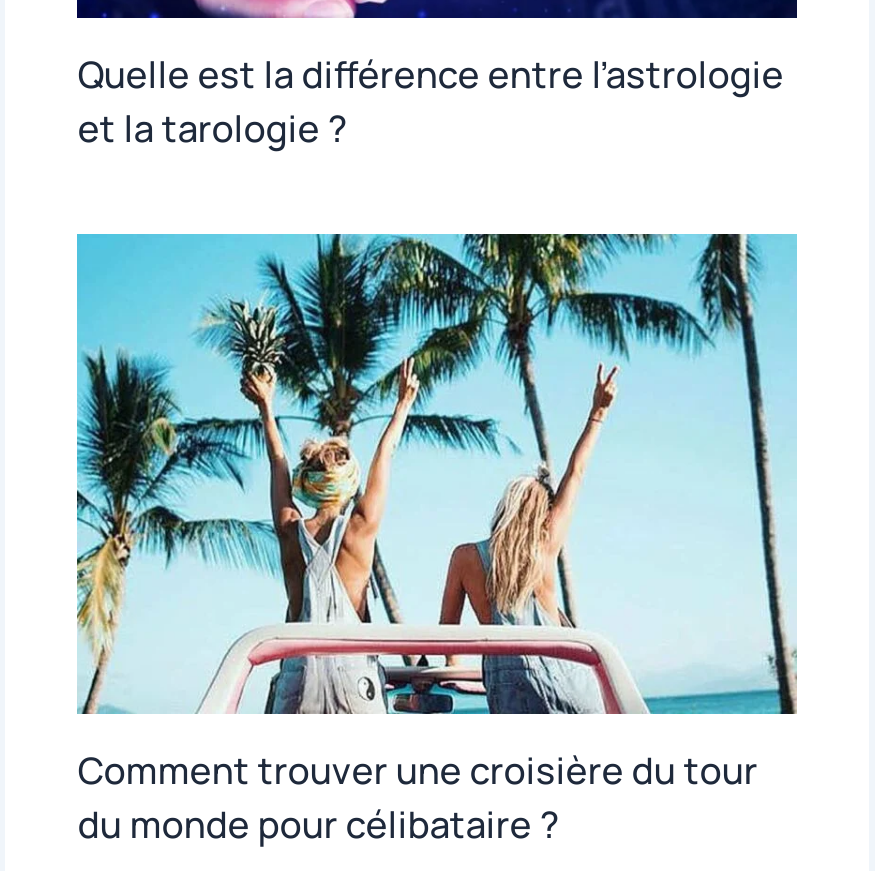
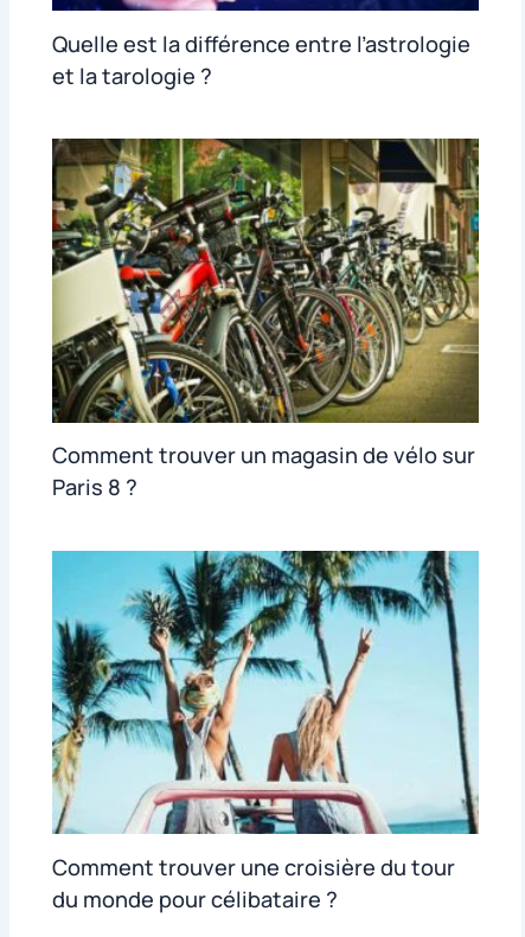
none -> [51,137,480,501] [image] | Comment trouver un magasin de vélo sur | Paris 8 ?

